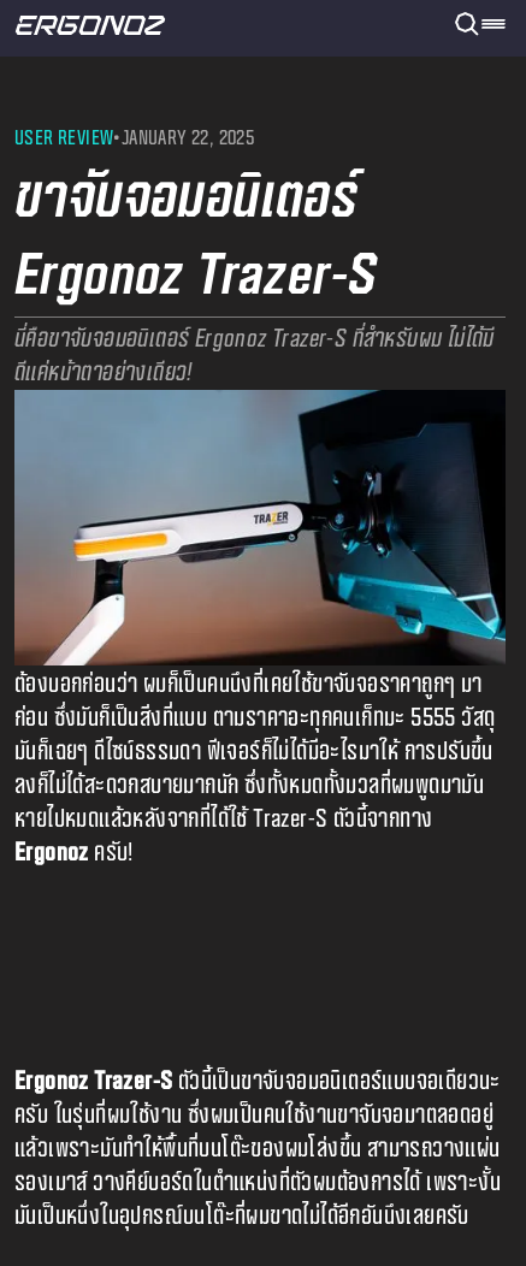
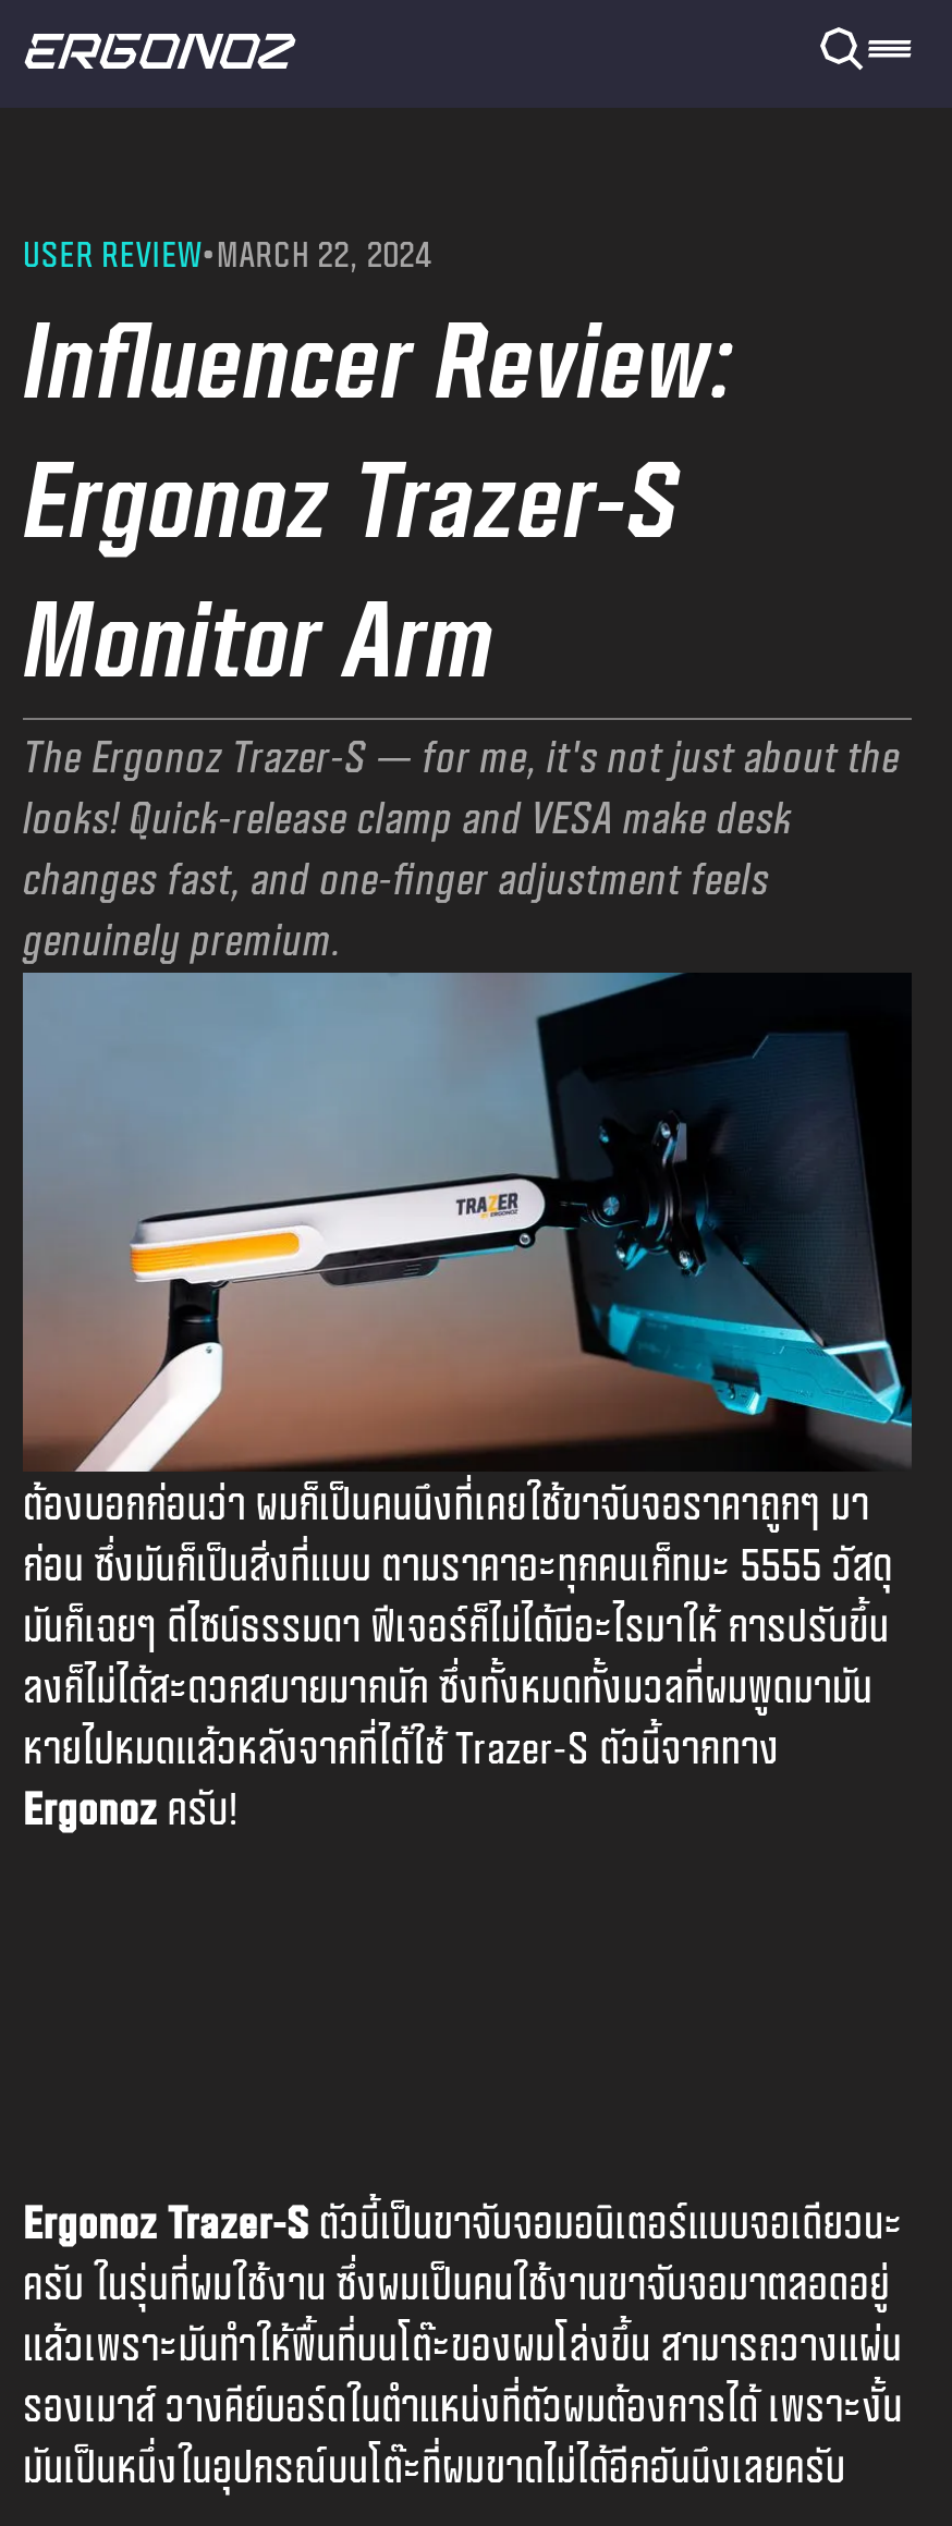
[14,122,358,236] USER REVIEW•JANUARY 22, 2025 | ขาจับจอมอนิเตอร์ -> [23,225,735,432] USER REVIEW•MARCH 22, 2024 | Influencer Review:
[14,319,494,389] นี่คือขาจับจอมอนิเตอร์ Ergonoz Trazer-S ที่สำหรับผม ไม่ได้มี | ดีแค่หน้าตาอย่างเดียว! -> [23,554,900,971] Monitor Arm | The Ergonoz Trazer-S — for me, it's not just about the | looks! Quick-release clamp and VESA make desk | changes fast, and one-finger adjustment feels | genuinely premium.

